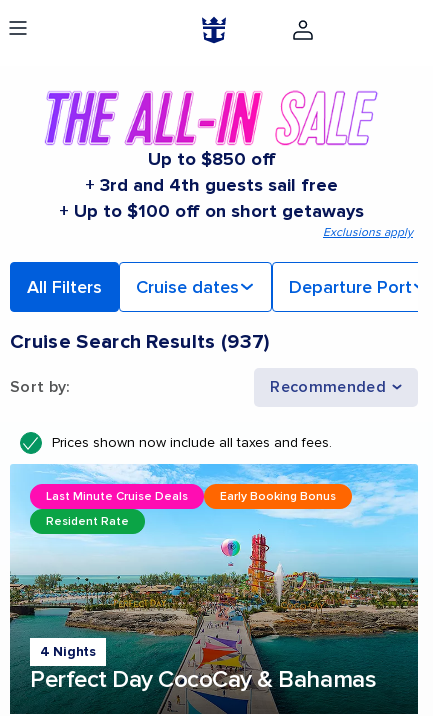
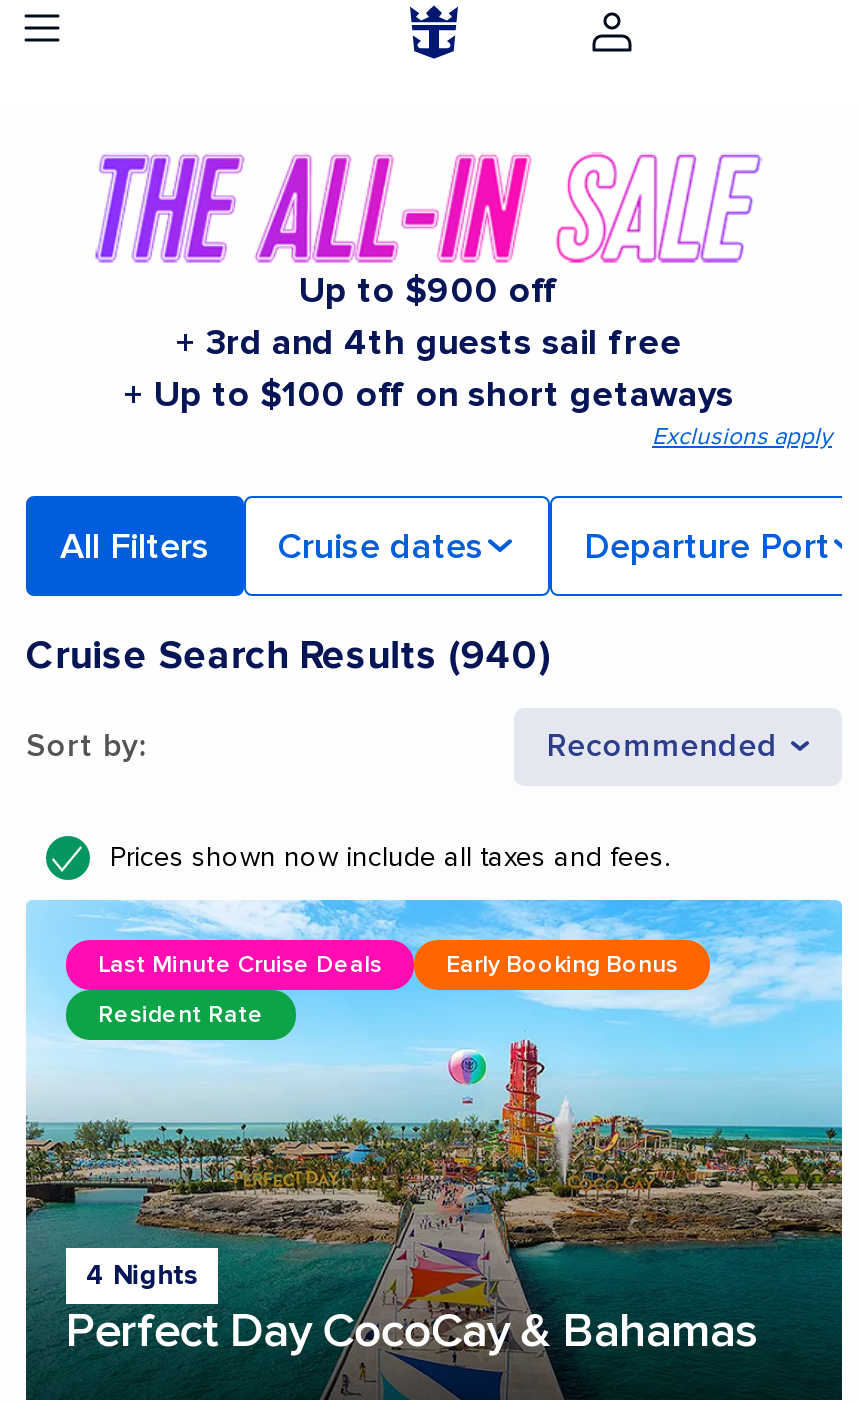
[147,148,275,170] Up to $850 off -> [299,267,559,311] Up to $900 off
[10,330,270,354] Cruise Search Results (937) -> [26,631,549,679] Cruise Search Results (940)

